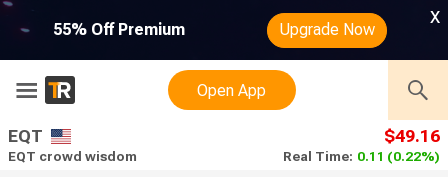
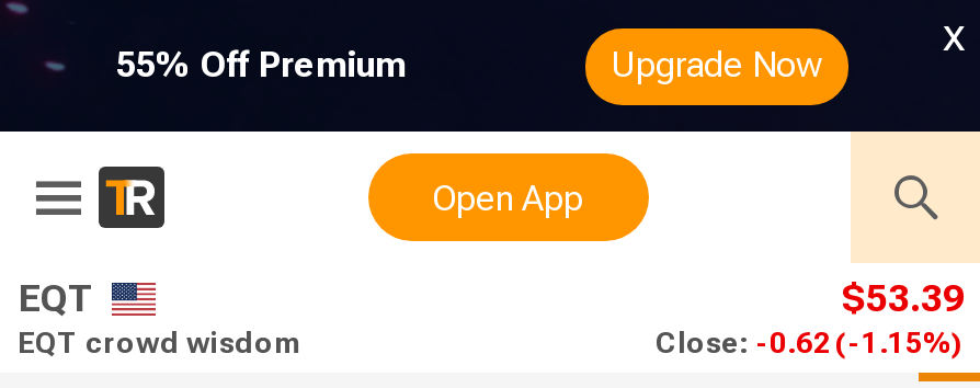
[283,126,440,164] $49.16 | Real Time: 0.11 (0.22%) -> [656,276,965,360] $53.39 | Close: -0.62 (-1.15%)

